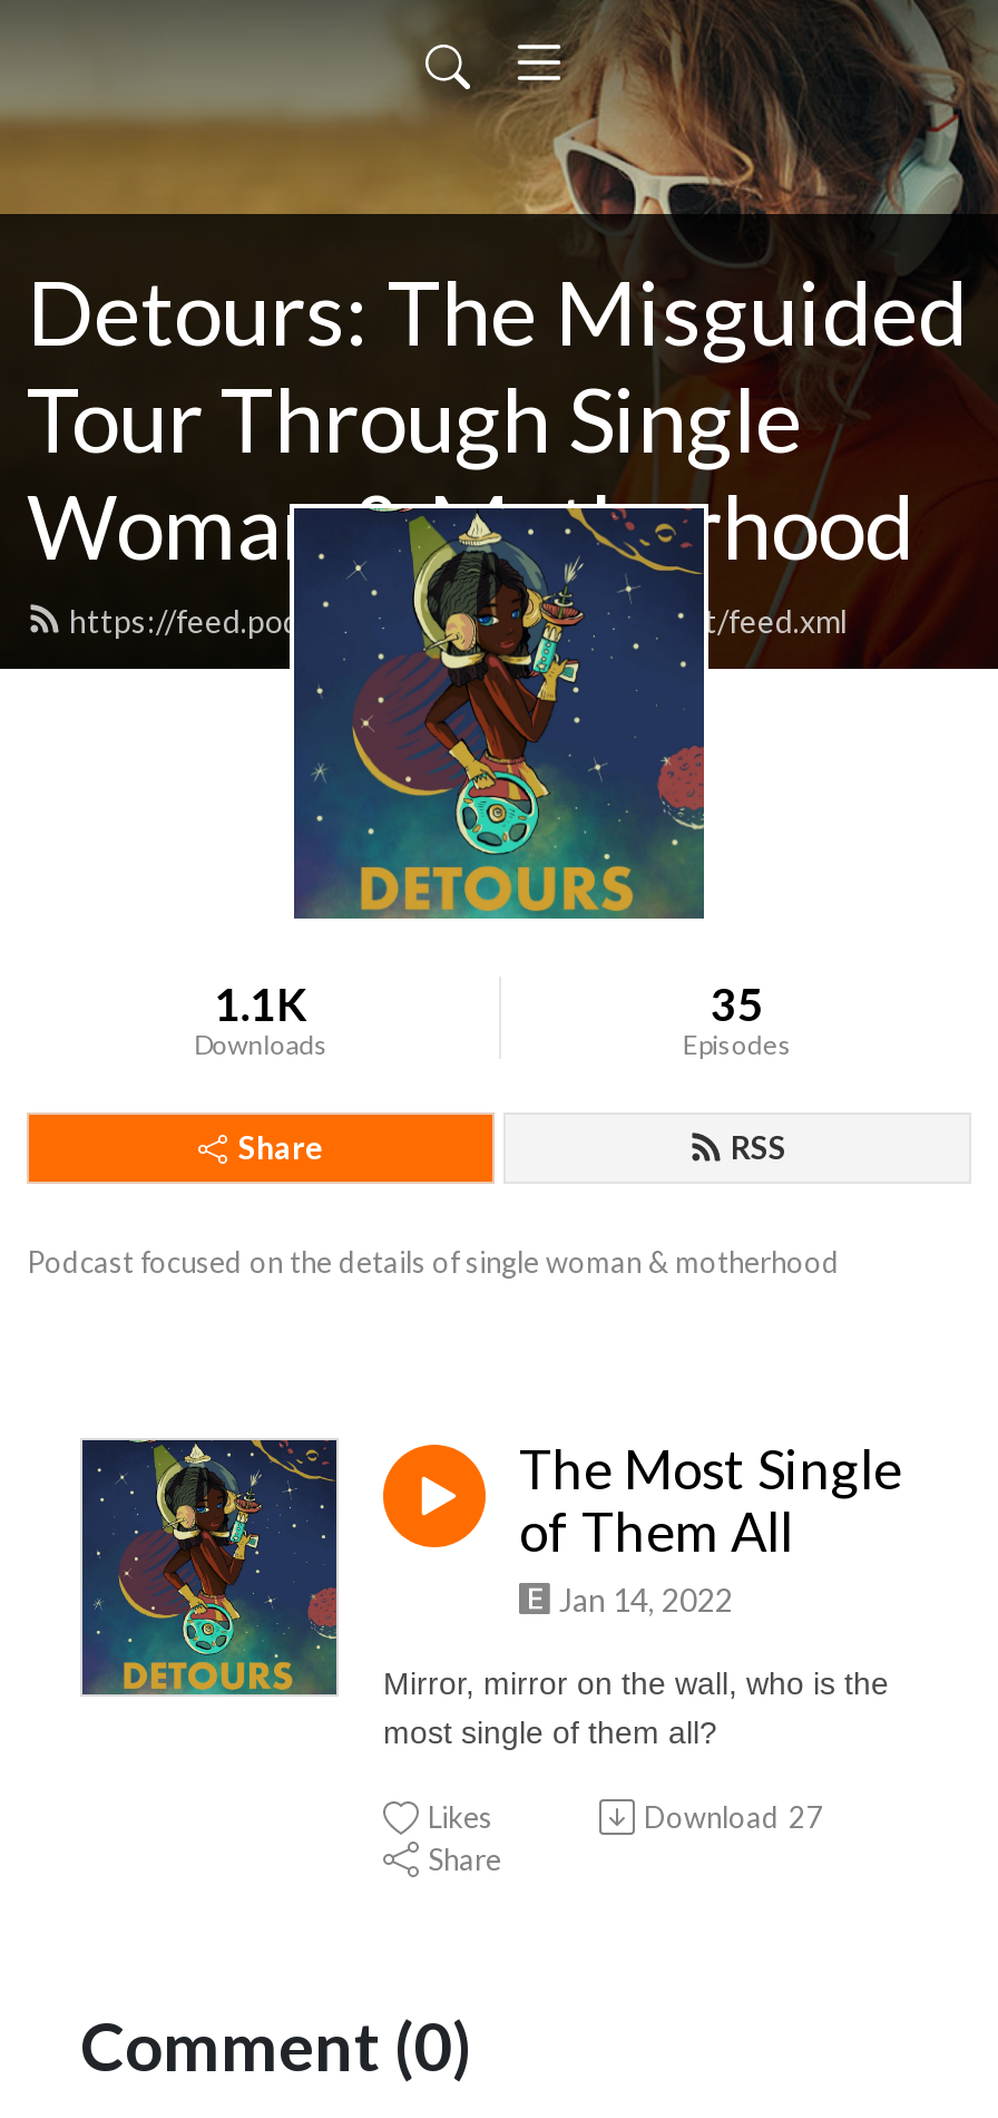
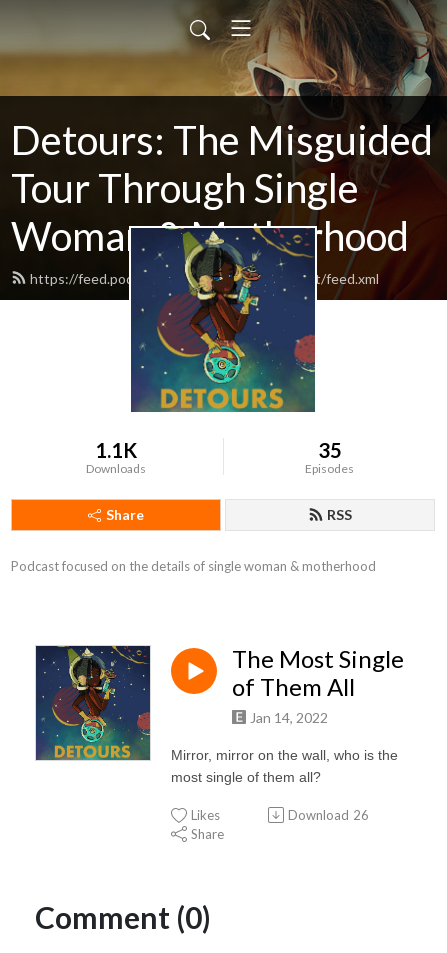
[644,1799,824,1835] Download 27 -> [288,807,369,823] Download 26

